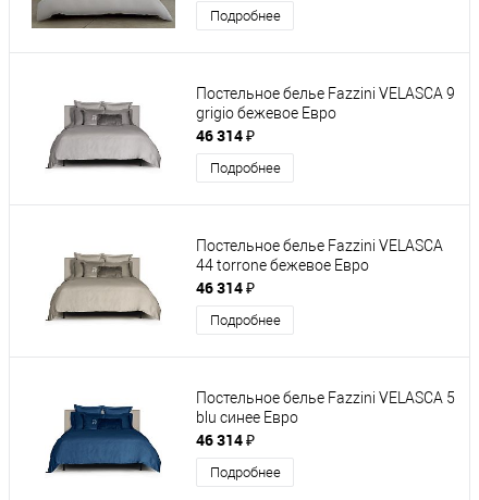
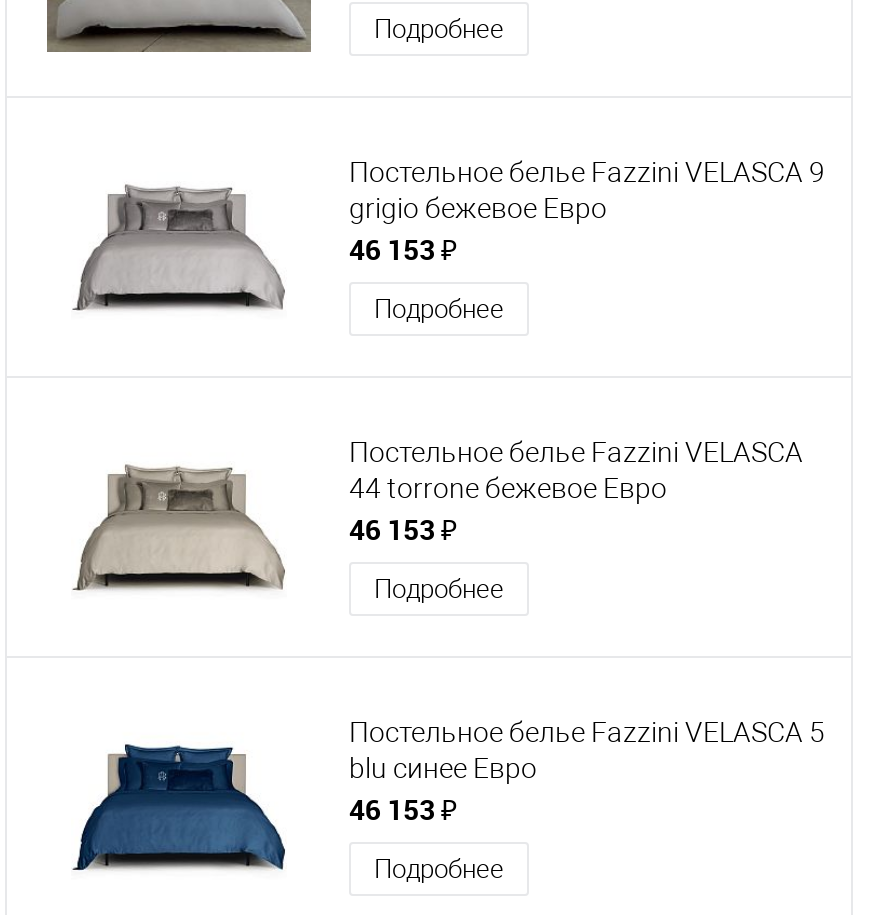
[196,125,255,146] 46 314 ₽ -> [349,230,457,268] 46 153 ₽
[196,277,255,298] 46 314 ₽ -> [349,510,457,548] 46 153 ₽
[196,429,255,450] 46 314 ₽ -> [349,790,457,828] 46 153 ₽

